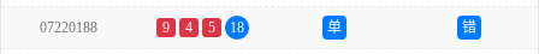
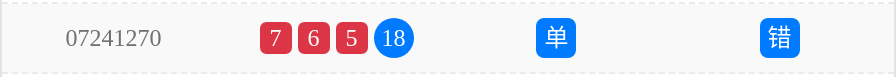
[39,19,97,36] 07220188 -> [66,24,162,52] 07241270
[162,19,169,36] 9 -> [270,24,282,52] 7
[185,19,192,36] 4 -> [308,24,320,52] 6

